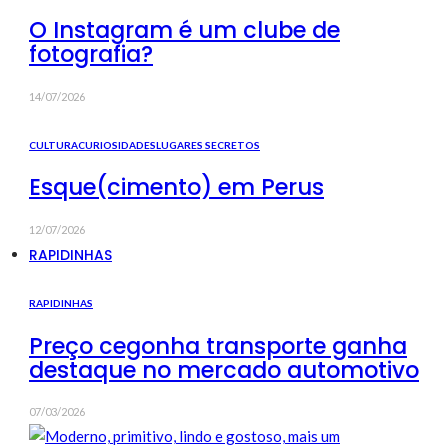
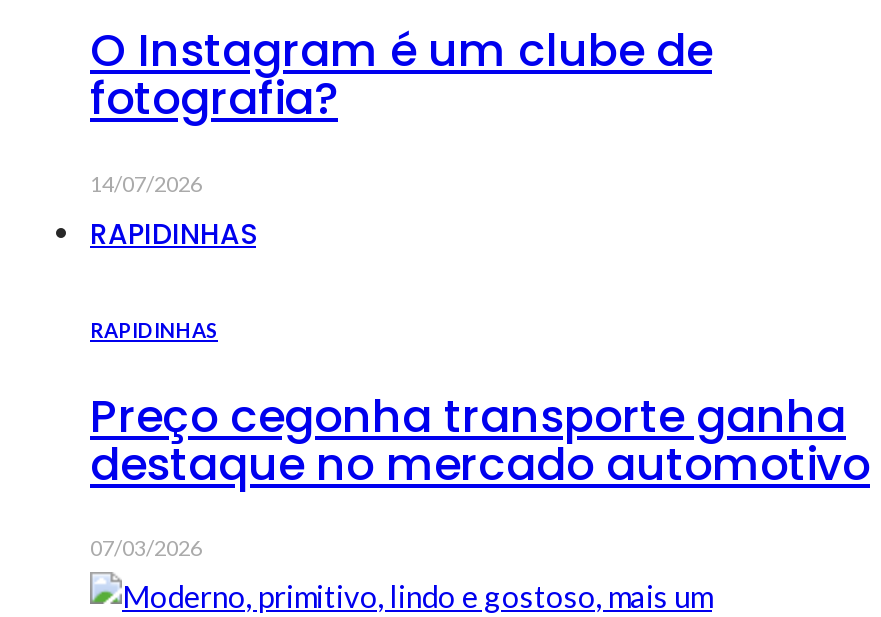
[29,138,324,236] CULTURACURIOSIDADES LUGARES SECRETOS | Esque(cimento) em Perus | 12/07/2026 -> none

